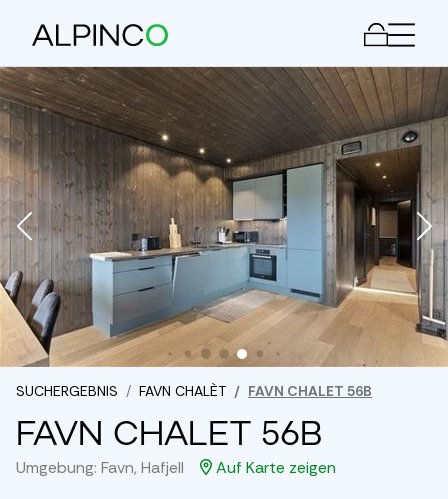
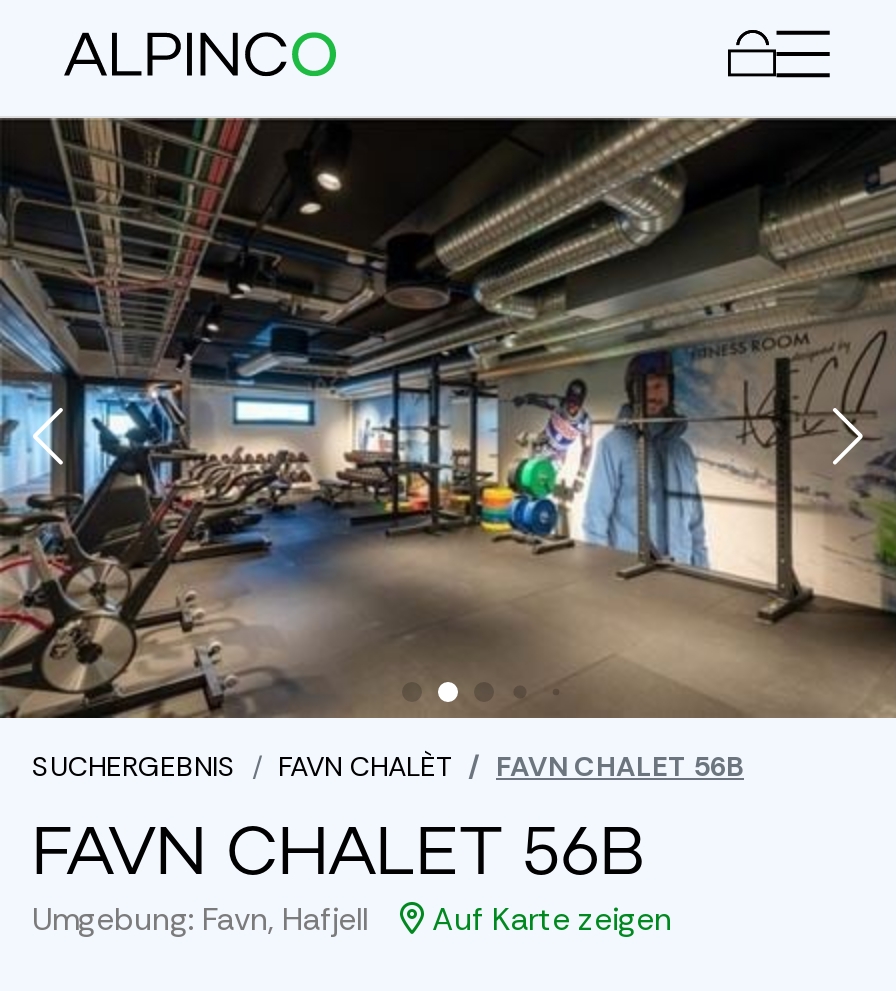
[3,66,445,368] [image] -> [6,118,890,720] [image]

